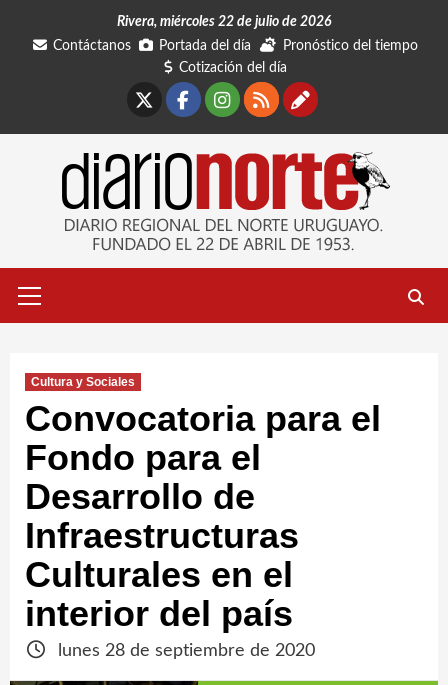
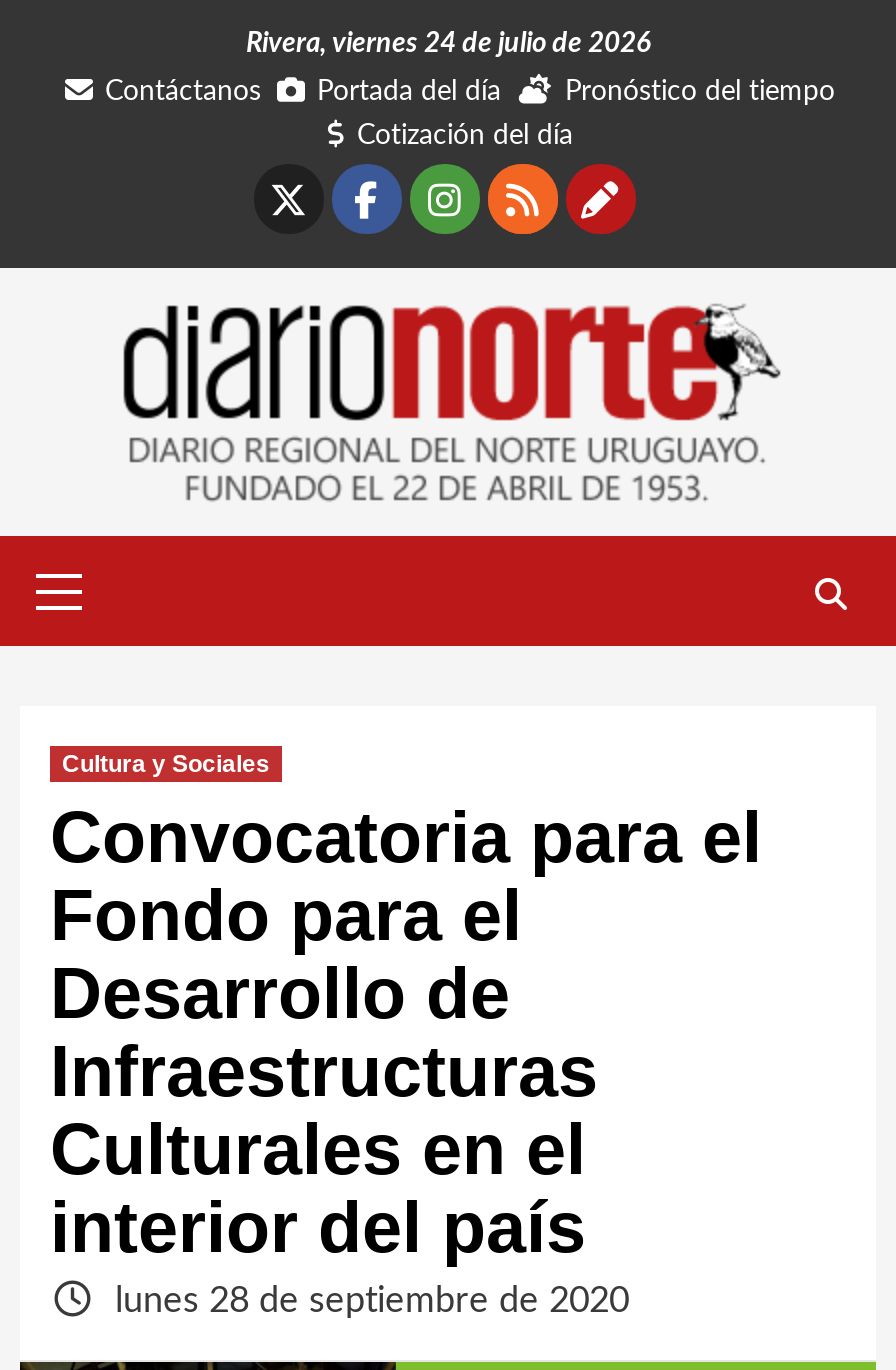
[117,15,331,29] Rivera, miércoles 22 de julio de 2026 -> [246,30,650,58] Rivera, viernes 24 de julio de 2026

